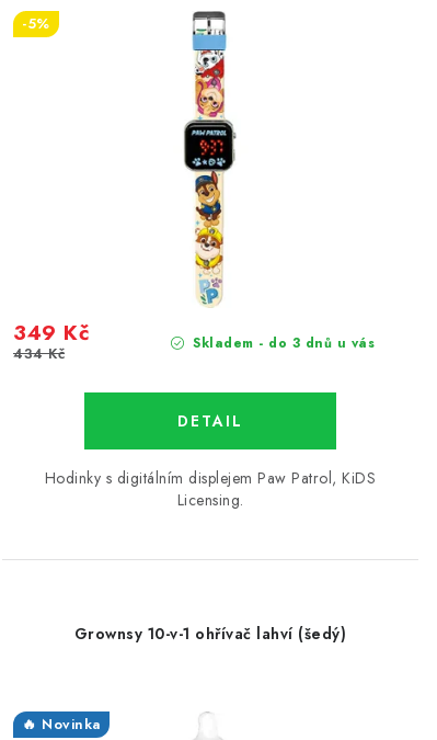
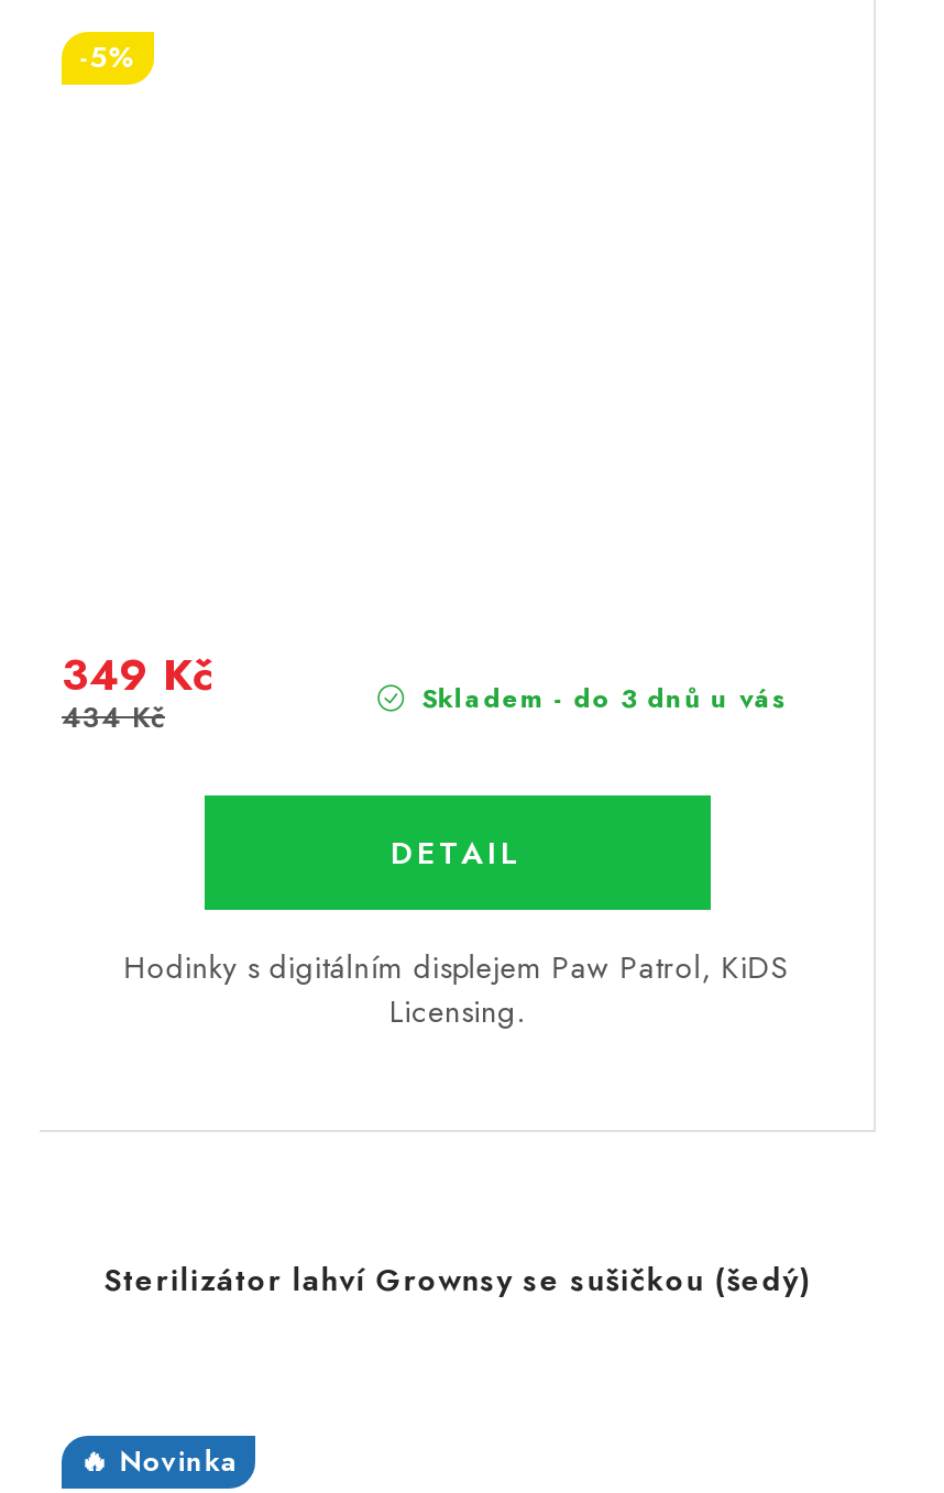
[183,10,237,308] [image] -> none
[74,622,346,644] Grownsy 10-v-1 ohřívač lahví (šedý) -> [104,1258,812,1302] Sterilizátor lahví Grownsy se sušičkou (šedý)

